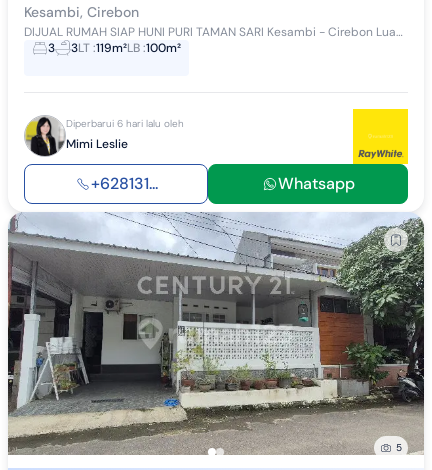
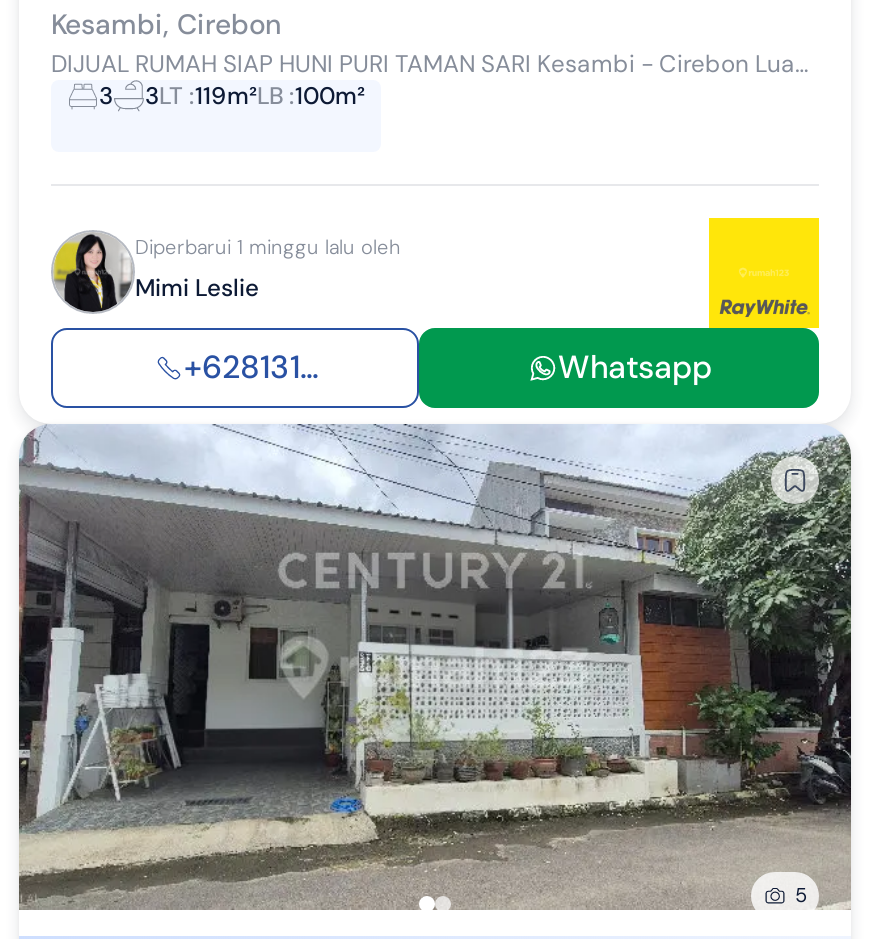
[66,117,184,130] Diperbarui 6 hari lalu oleh -> [135,235,401,261] Diperbarui 1 minggu lalu oleh

